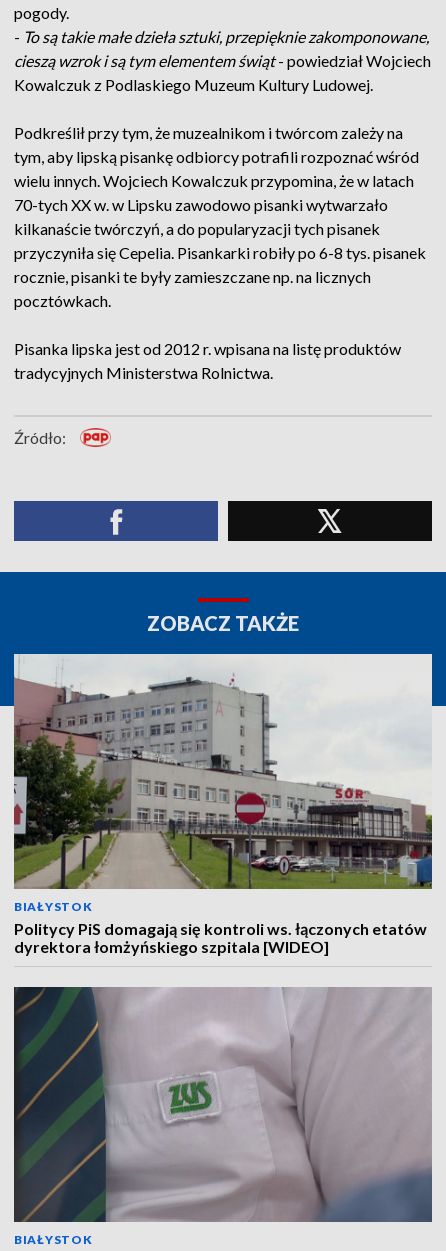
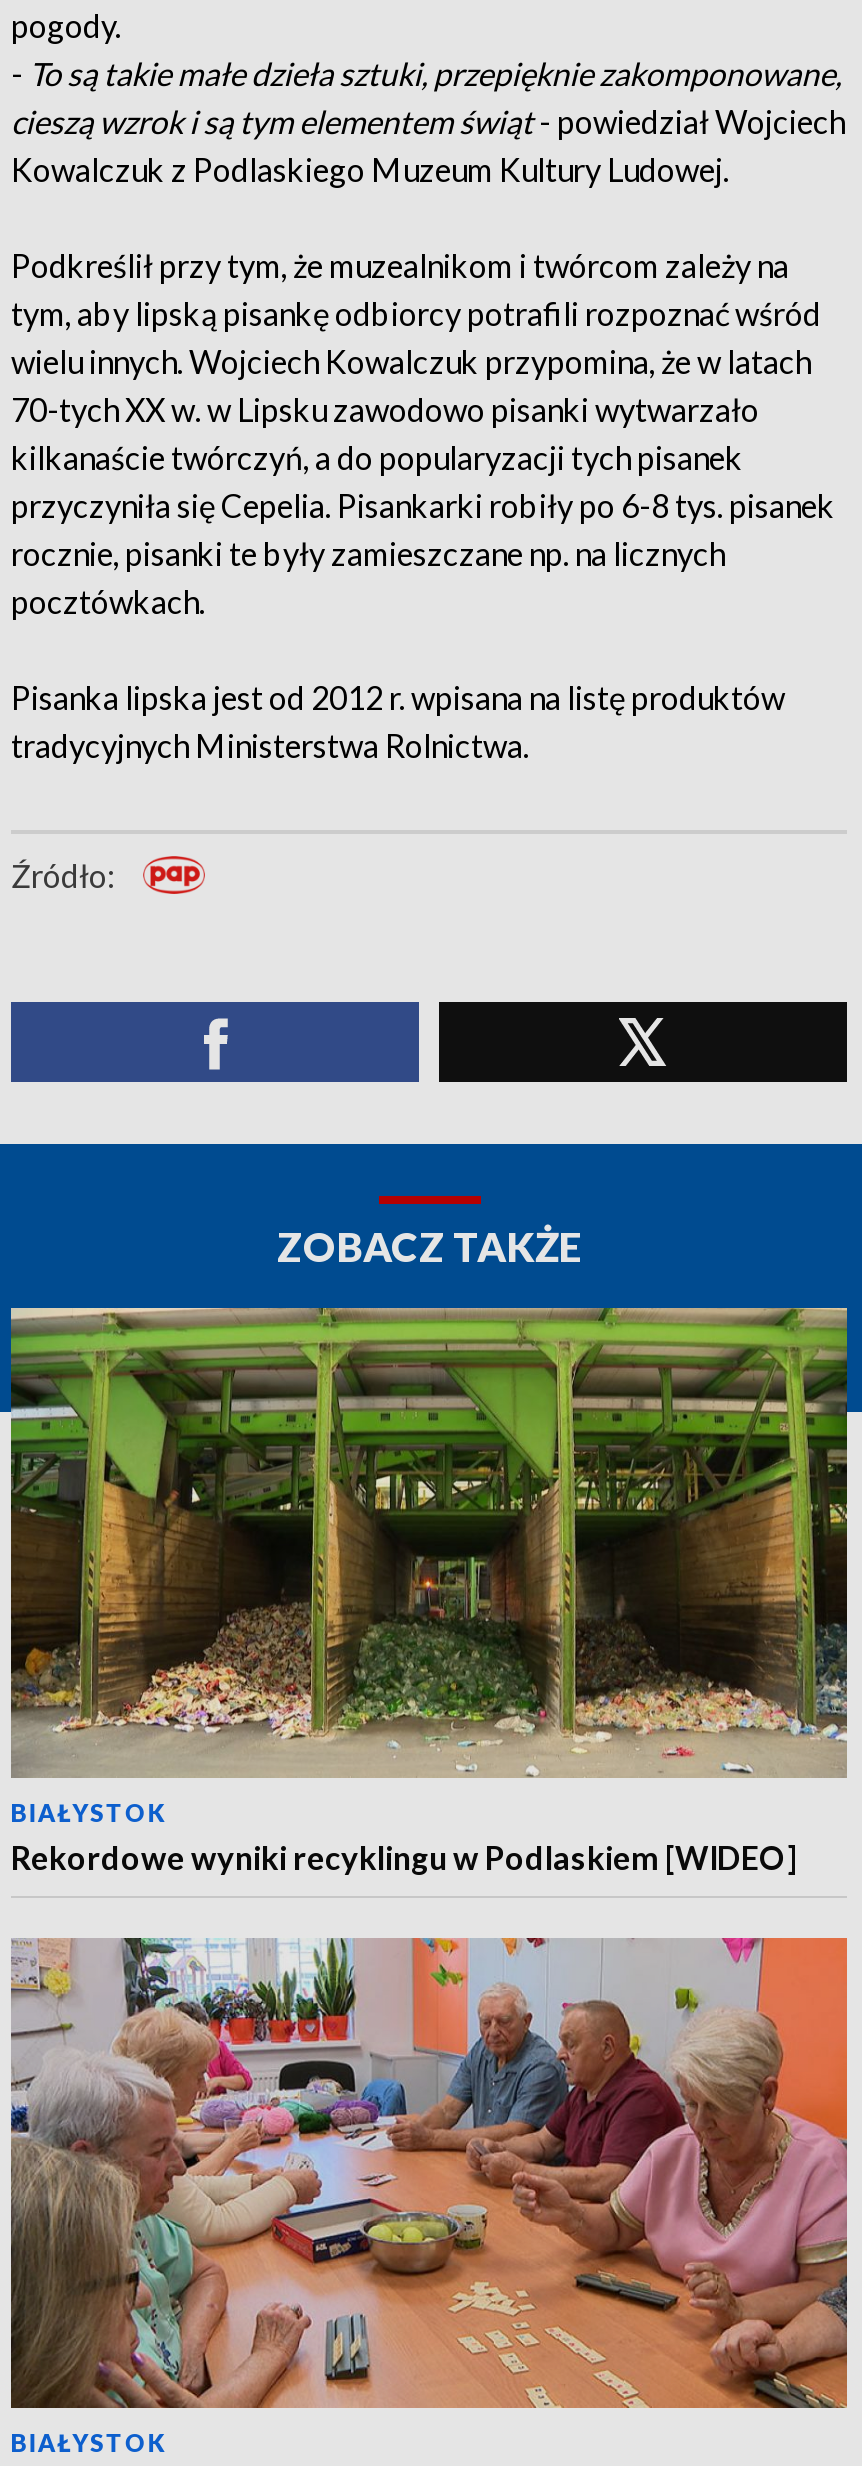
[13,653,433,956] [image] | Politycy PiS domagają się kontroli ws. łączonych etatów | dyrektora łomżyńskiego szpitala [WIDEO] -> [9,1306,849,1876] [image] | Rekordowe wyniki recyklingu w Podlaskiem [WIDEO]
[14,986,433,1223] [image] -> [9,1936,849,2410] [image]

